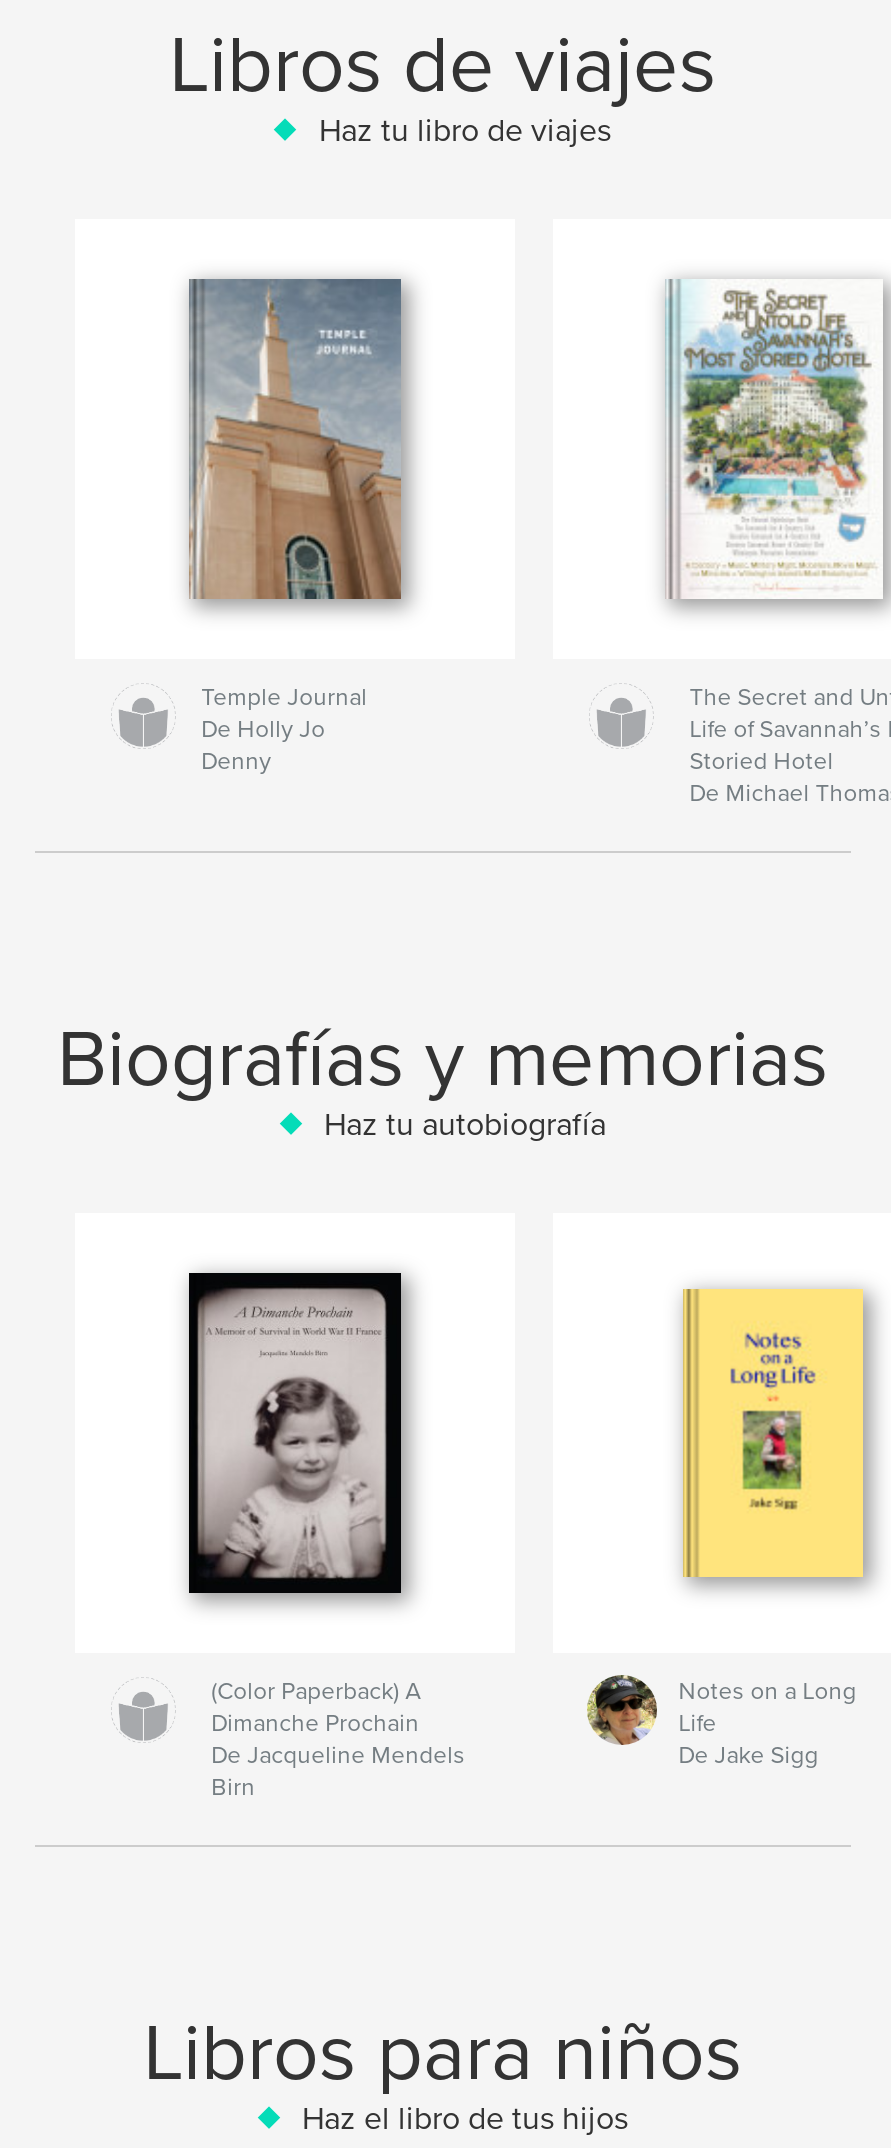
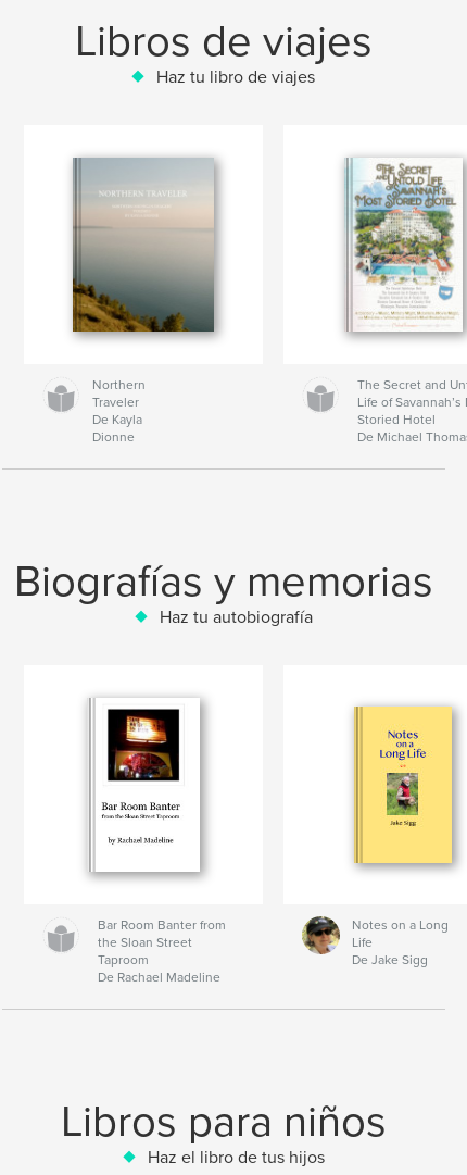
[163,279,437,775] [image] | Temple Journal | De Holly Jo | Denny -> [71,157,222,444] [image] | Northern | Traveler | De Kayla | Dionne
[187,1271,403,1595] [image] -> [86,698,201,873] [image]
[211,1677,465,1801] (Color Paperback) A | Dimanche Prochain | De Jacqueline Mendels | Birn -> [98,917,226,985] Bar Room Banter from | the Sloan Street | Taproom | De Rachael Madeline

